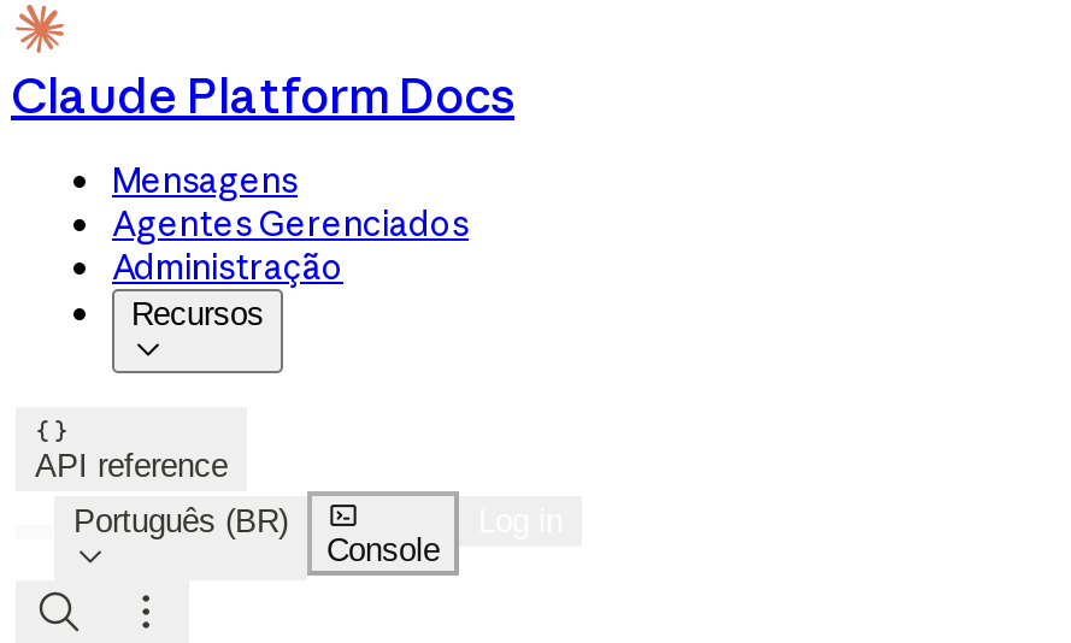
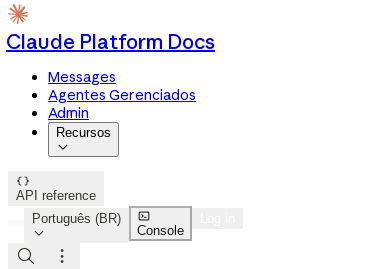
[112,159,298,202] Mensagens -> [48,68,116,86] Messages
[112,246,343,289] Administração -> [48,104,89,122] Admin

